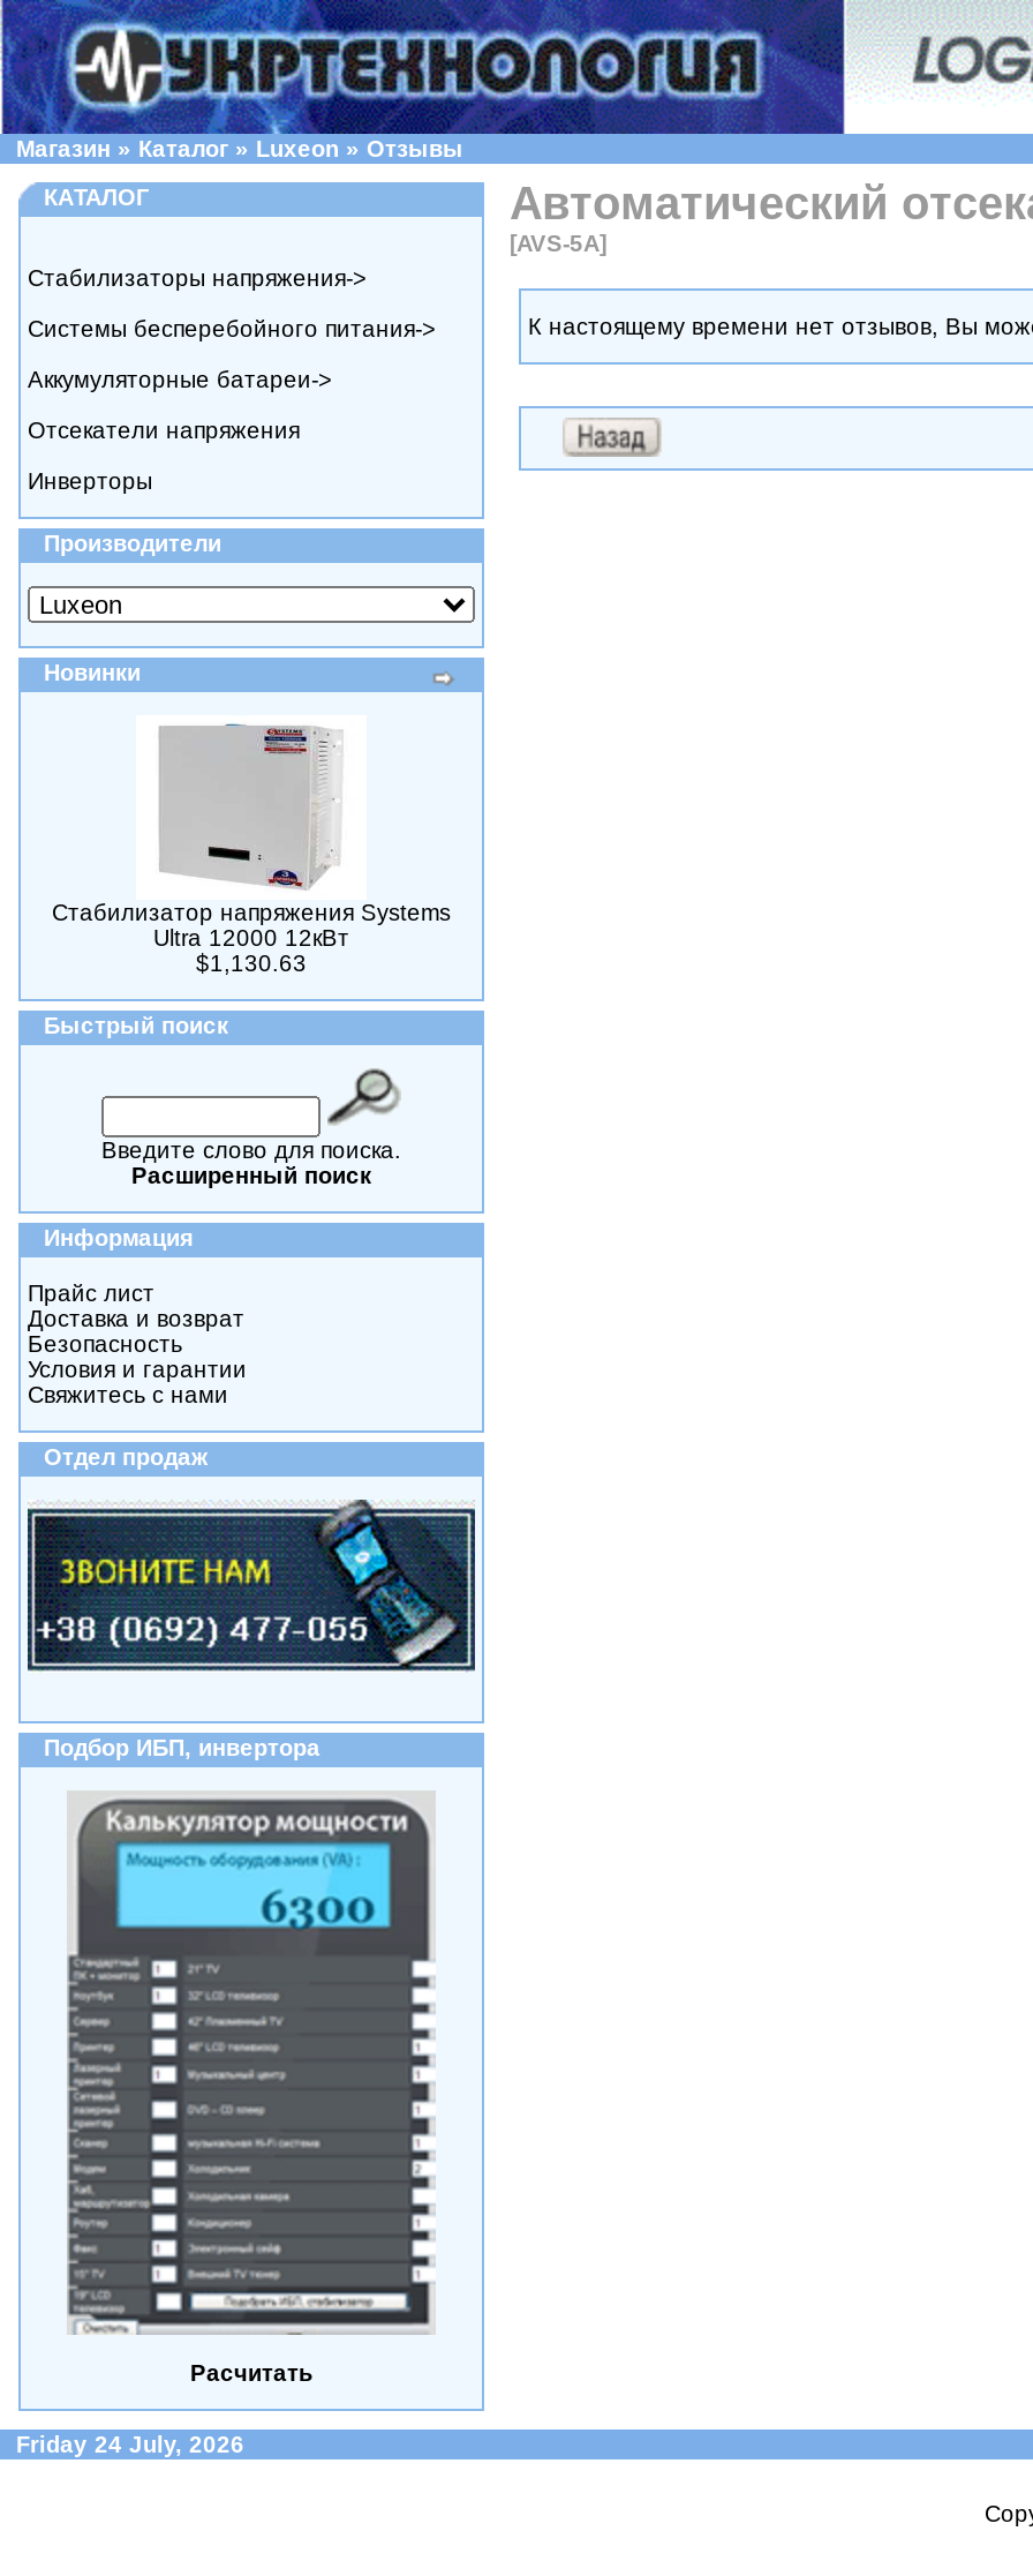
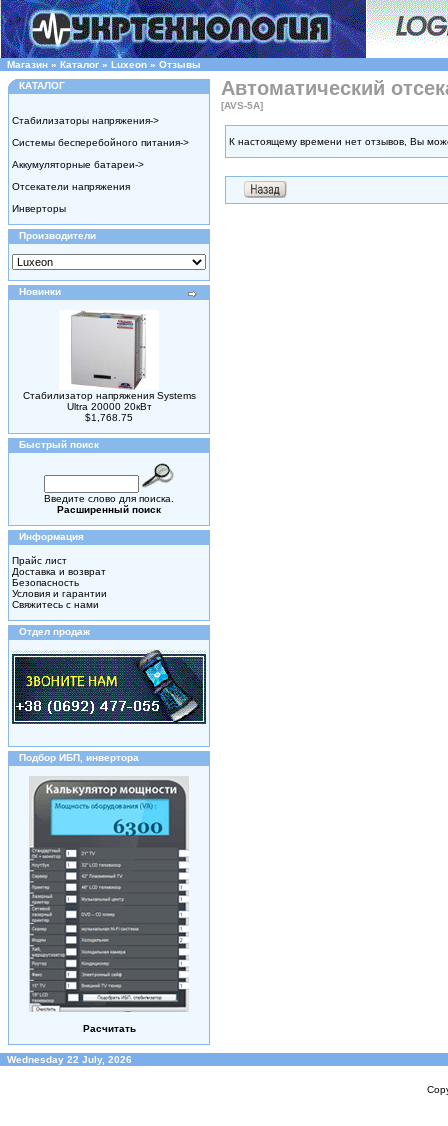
[153,718,349,951] [image] | Ultra 12000 12кВт -> [66,310,151,412] [image] | Ultra 20000 20кВт
[196,951,307,976] $1,130.63 -> [85,412,133,423] $1,768.75
[2,2432,258,2457] Friday 24 July, 2026 -> [1,1054,138,1065] Wednesday 22 July, 2026

